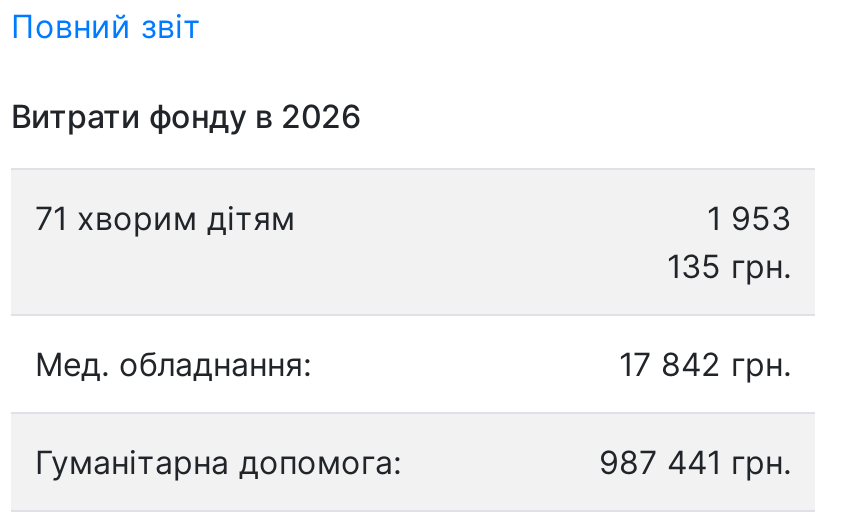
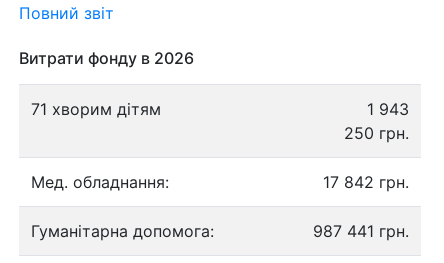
[707,197,791,237] 1 953 -> [367,99,409,119] 1 943
[667,245,791,285] 135 грн. -> [344,123,409,143] 250 грн.

